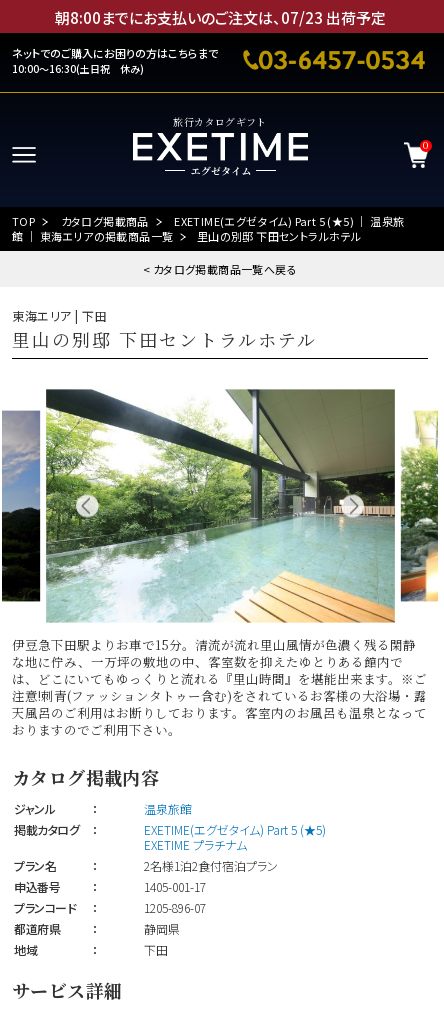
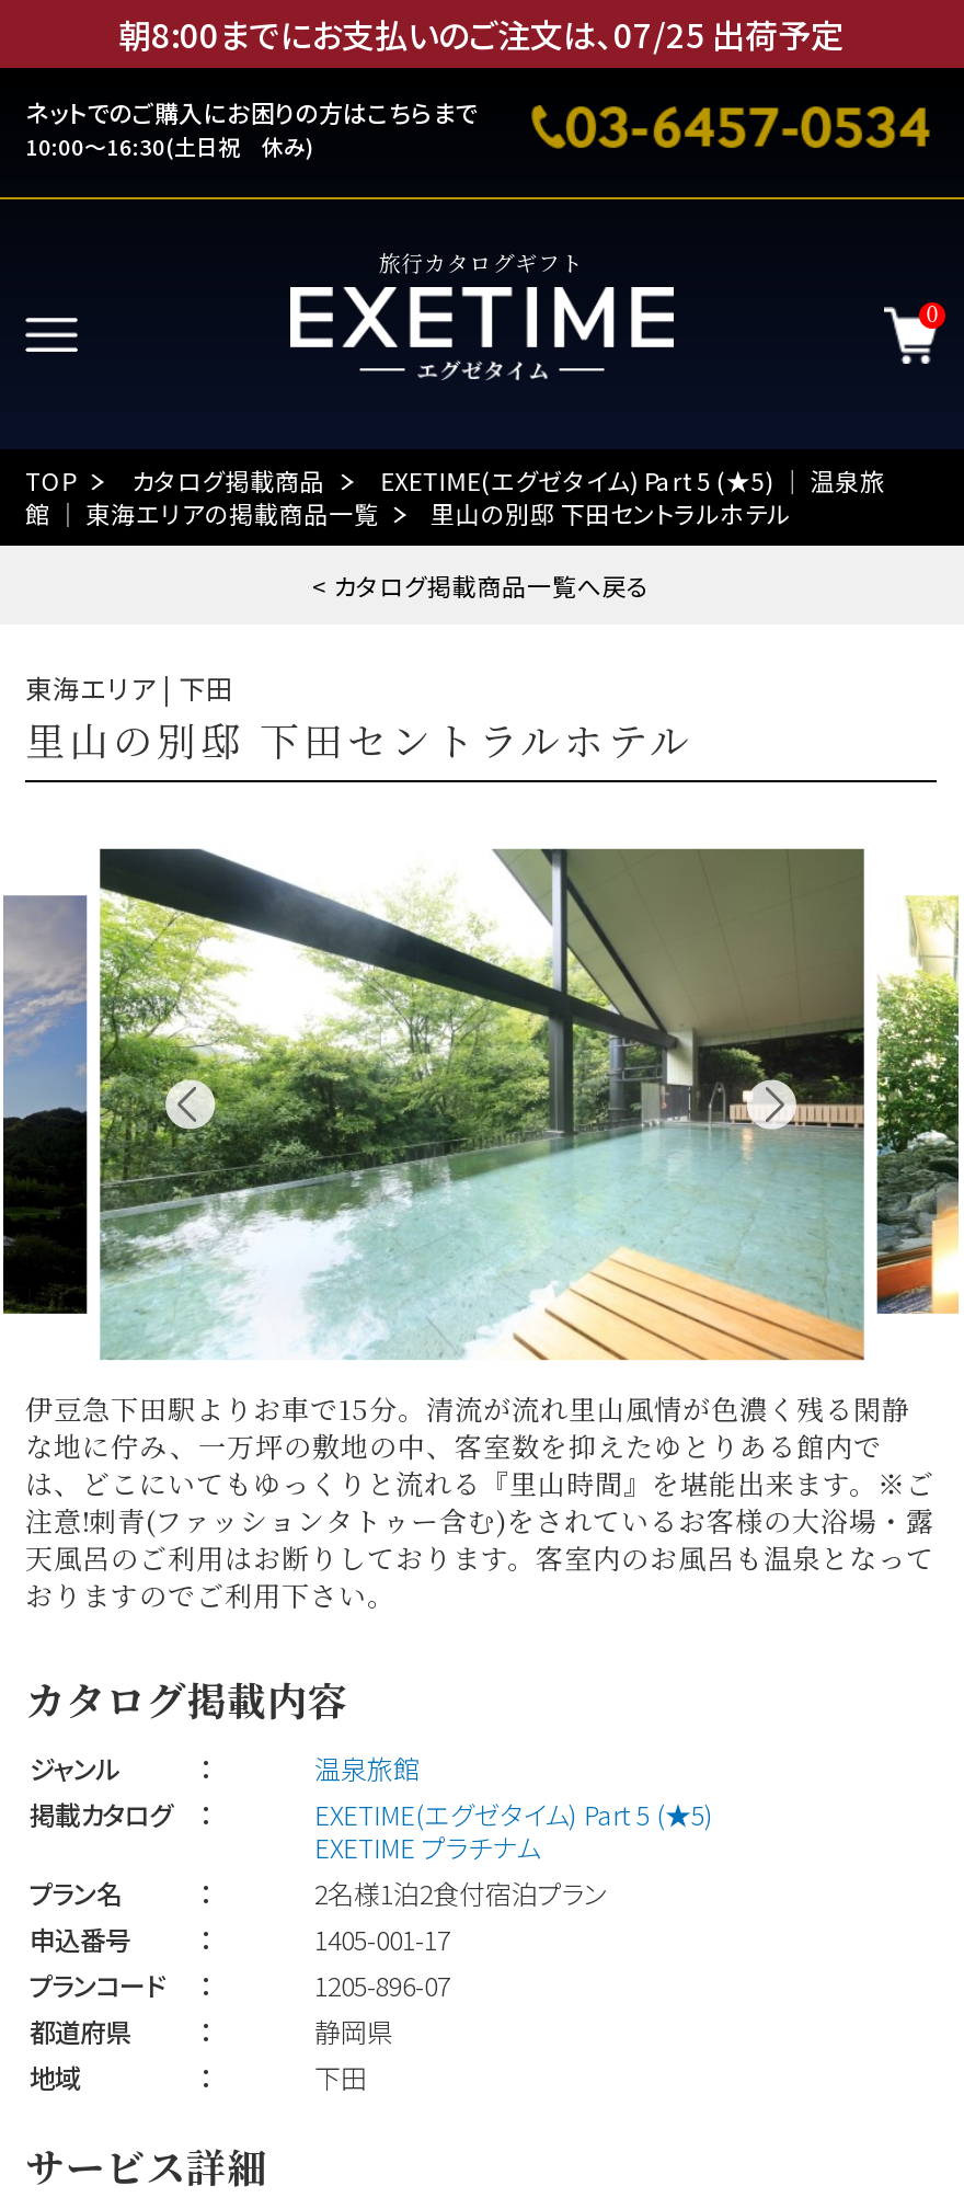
[54,7,385,28] 朝8:00までにお支払いのご注文は、07/23出荷予定 -> [118,11,843,57] 朝8:00までにお支払いのご注文は、07/25出荷予定

